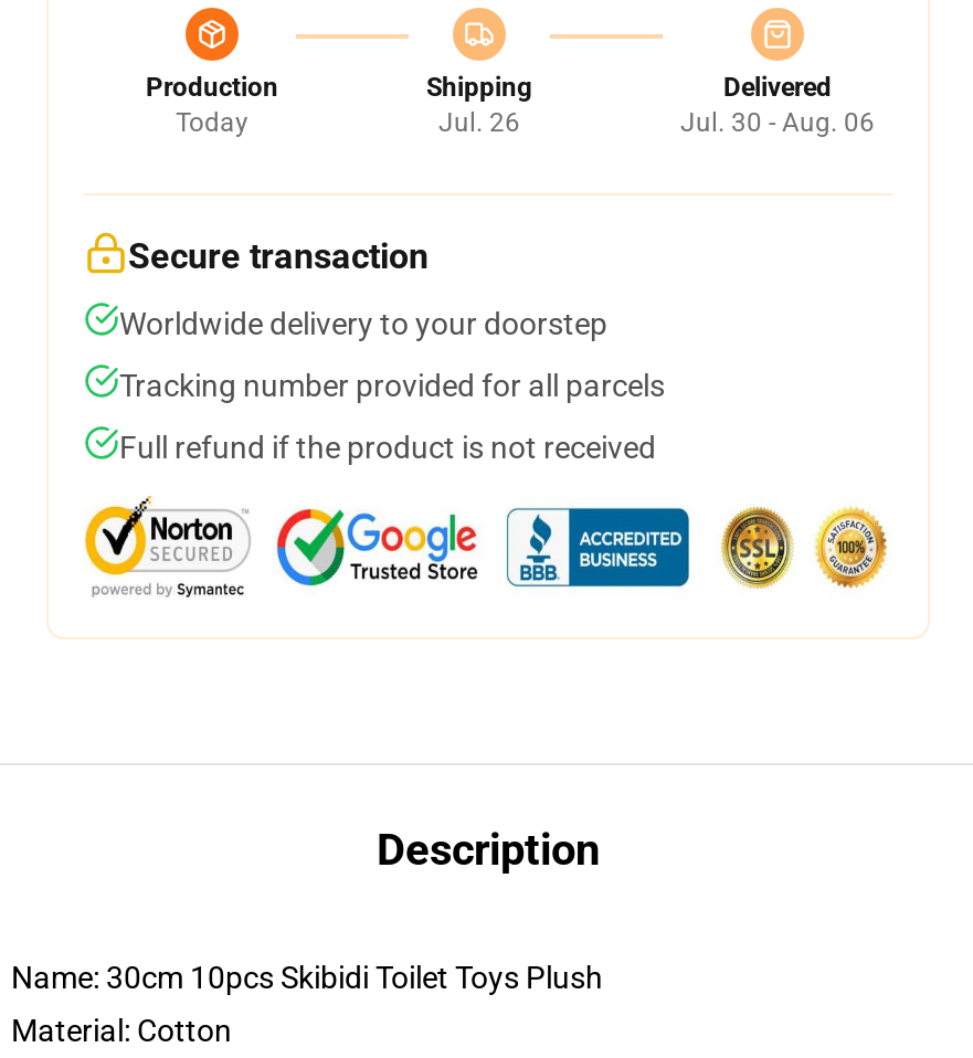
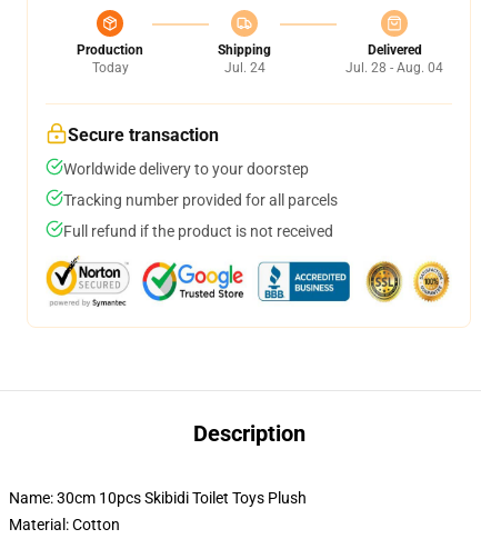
[438,107,520,138] Jul. 26 -> [224,60,265,76] Jul. 24
[680,107,875,138] Jul. 30 - Aug. 06 -> [345,60,443,76] Jul. 28 - Aug. 04

